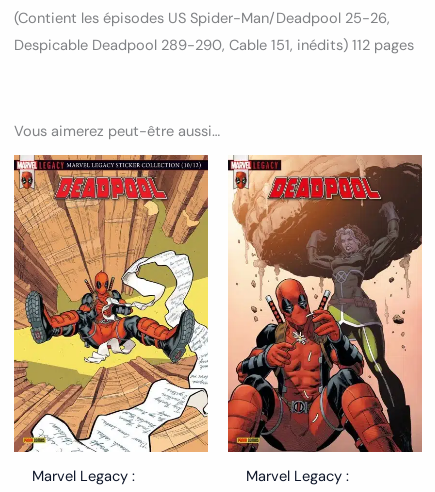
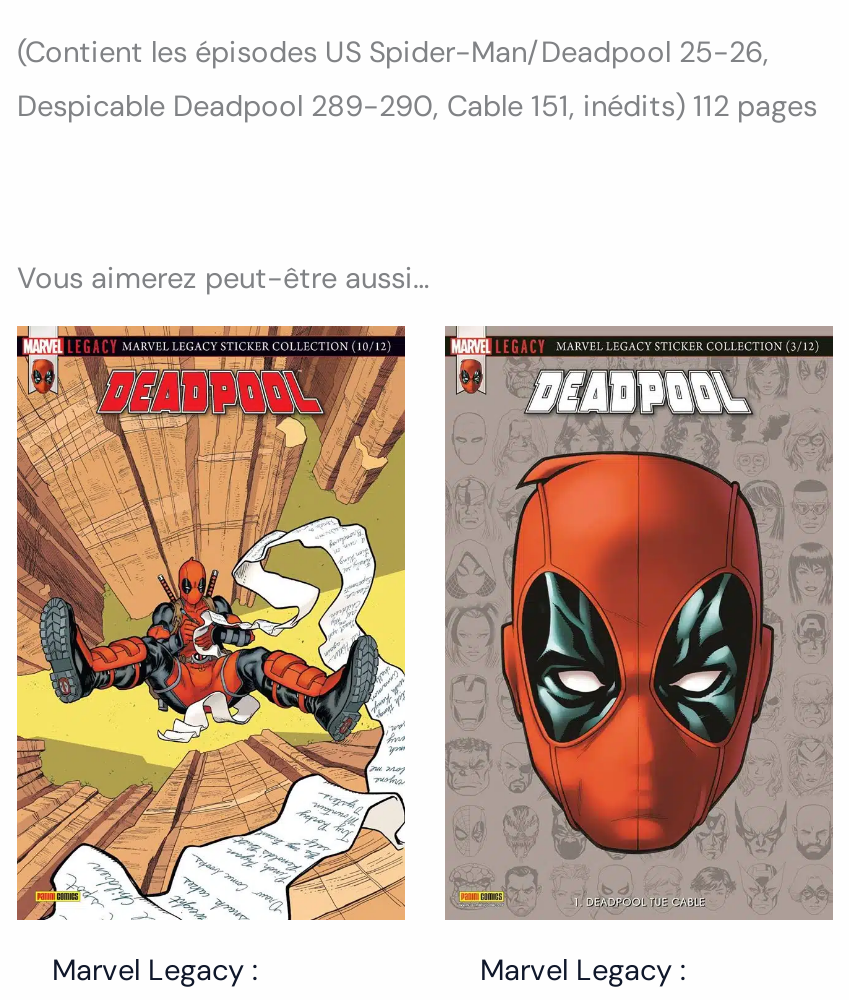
[227,155,423,452] [image] -> [443,326,835,920] [image]

